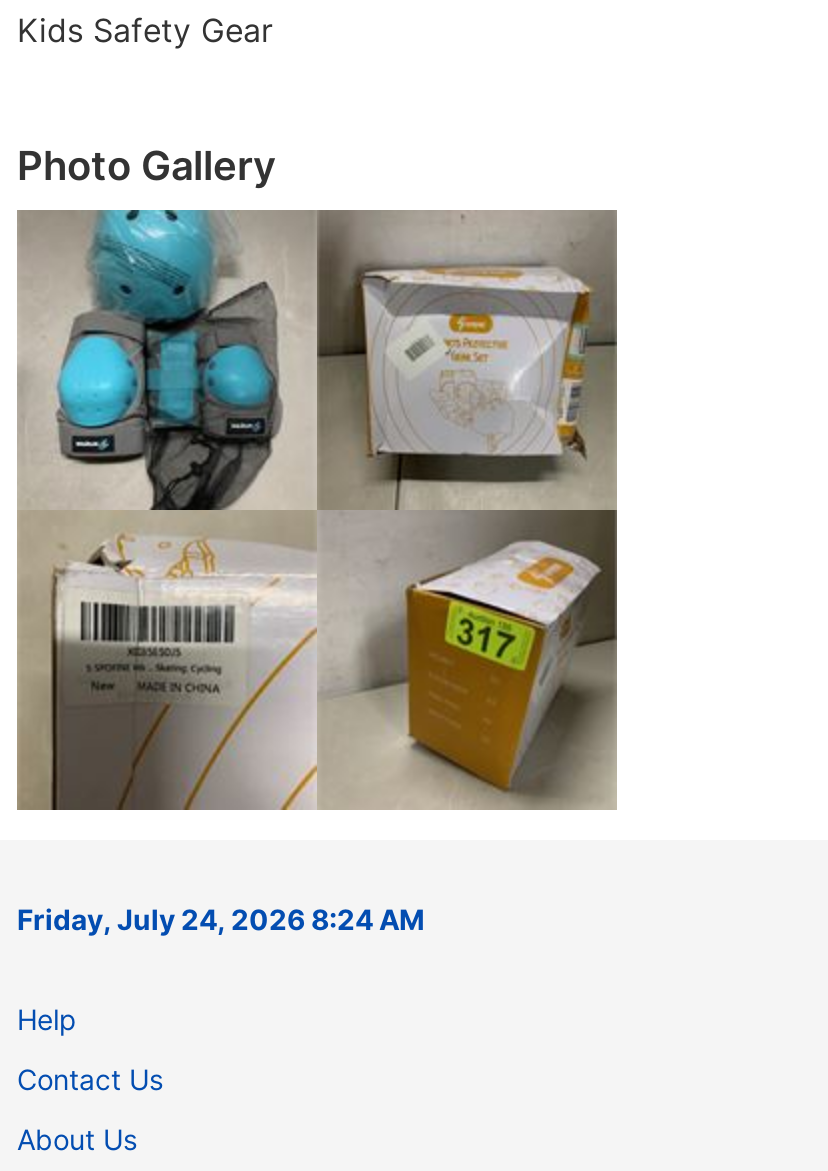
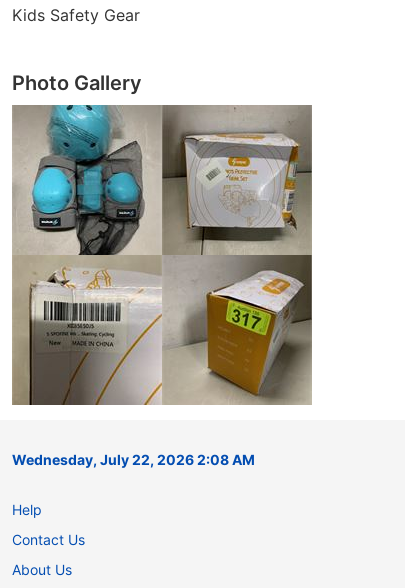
[17,903,425,937] Friday, July 24, 2026 8:24 AM -> [12,451,255,468] Wednesday, July 22, 2026 2:08 AM

